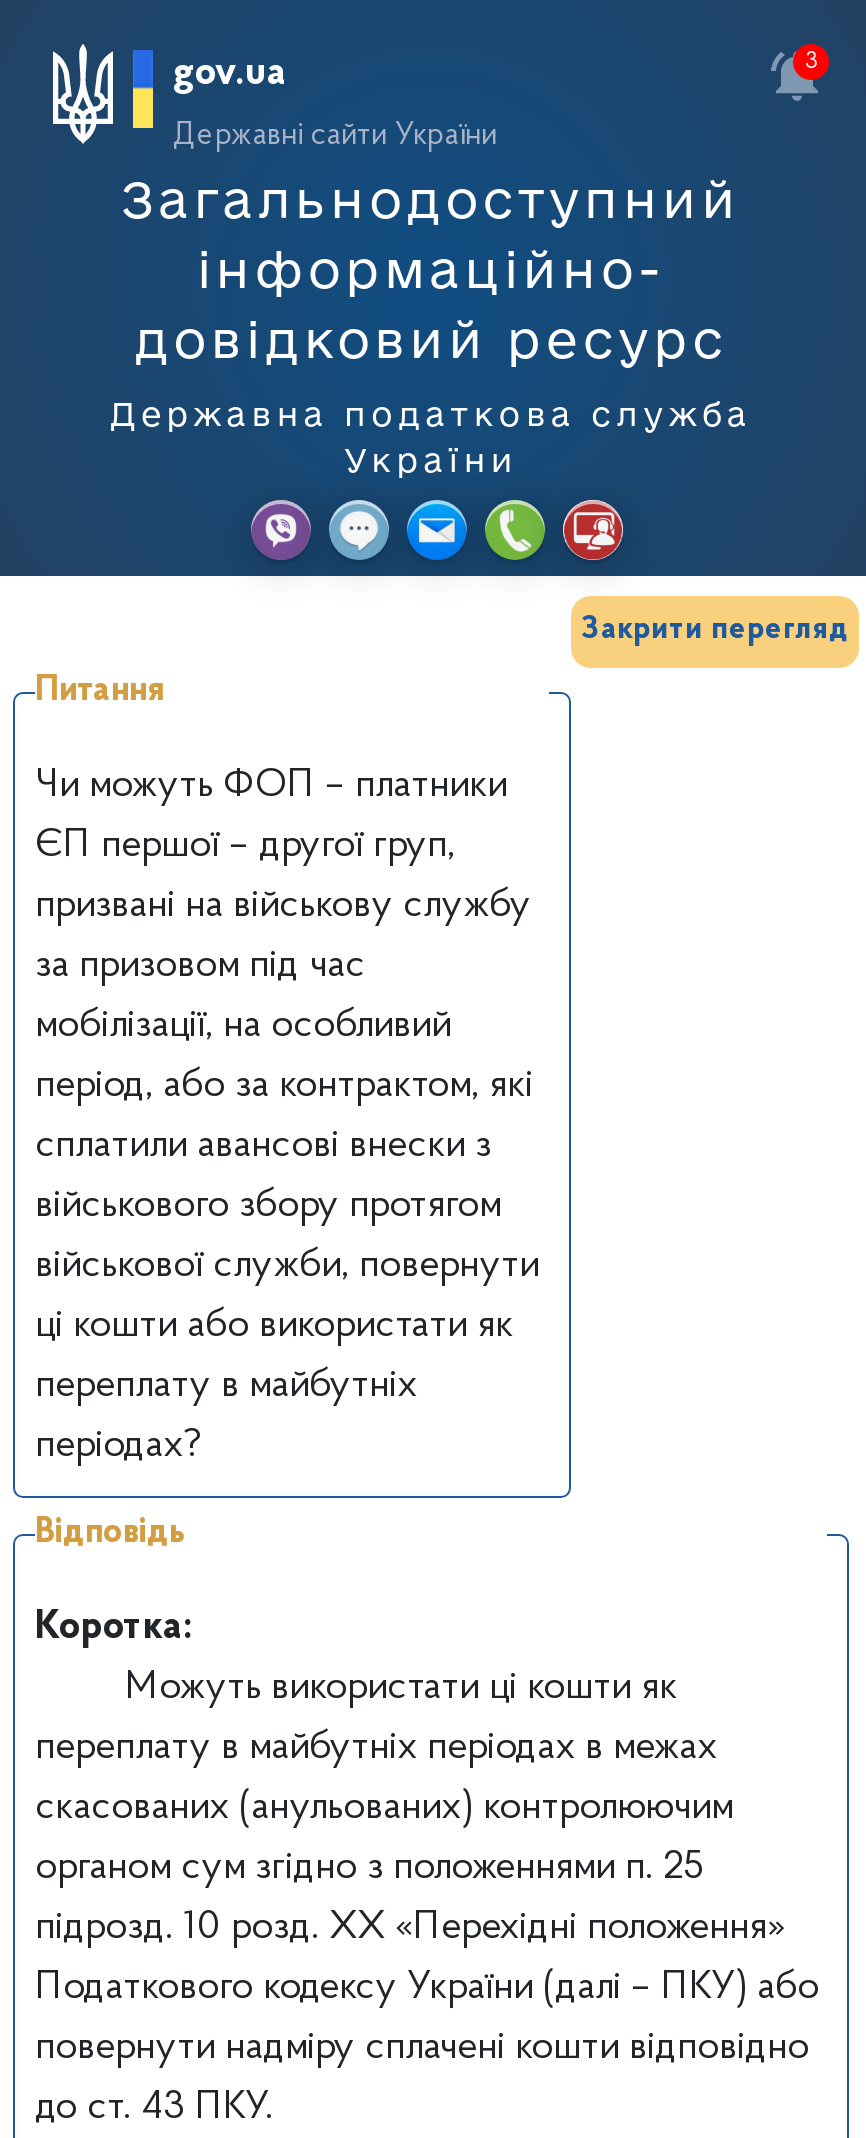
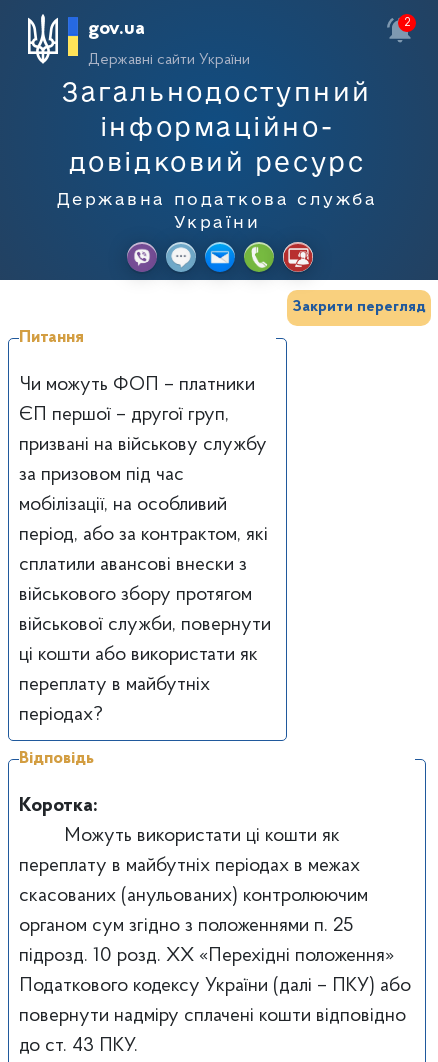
[805,50,817,74] 3 -> [403,17,410,29] 2

